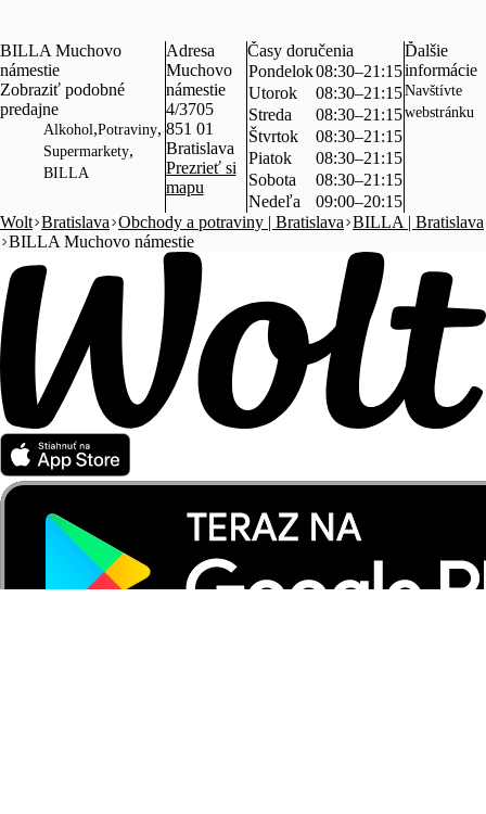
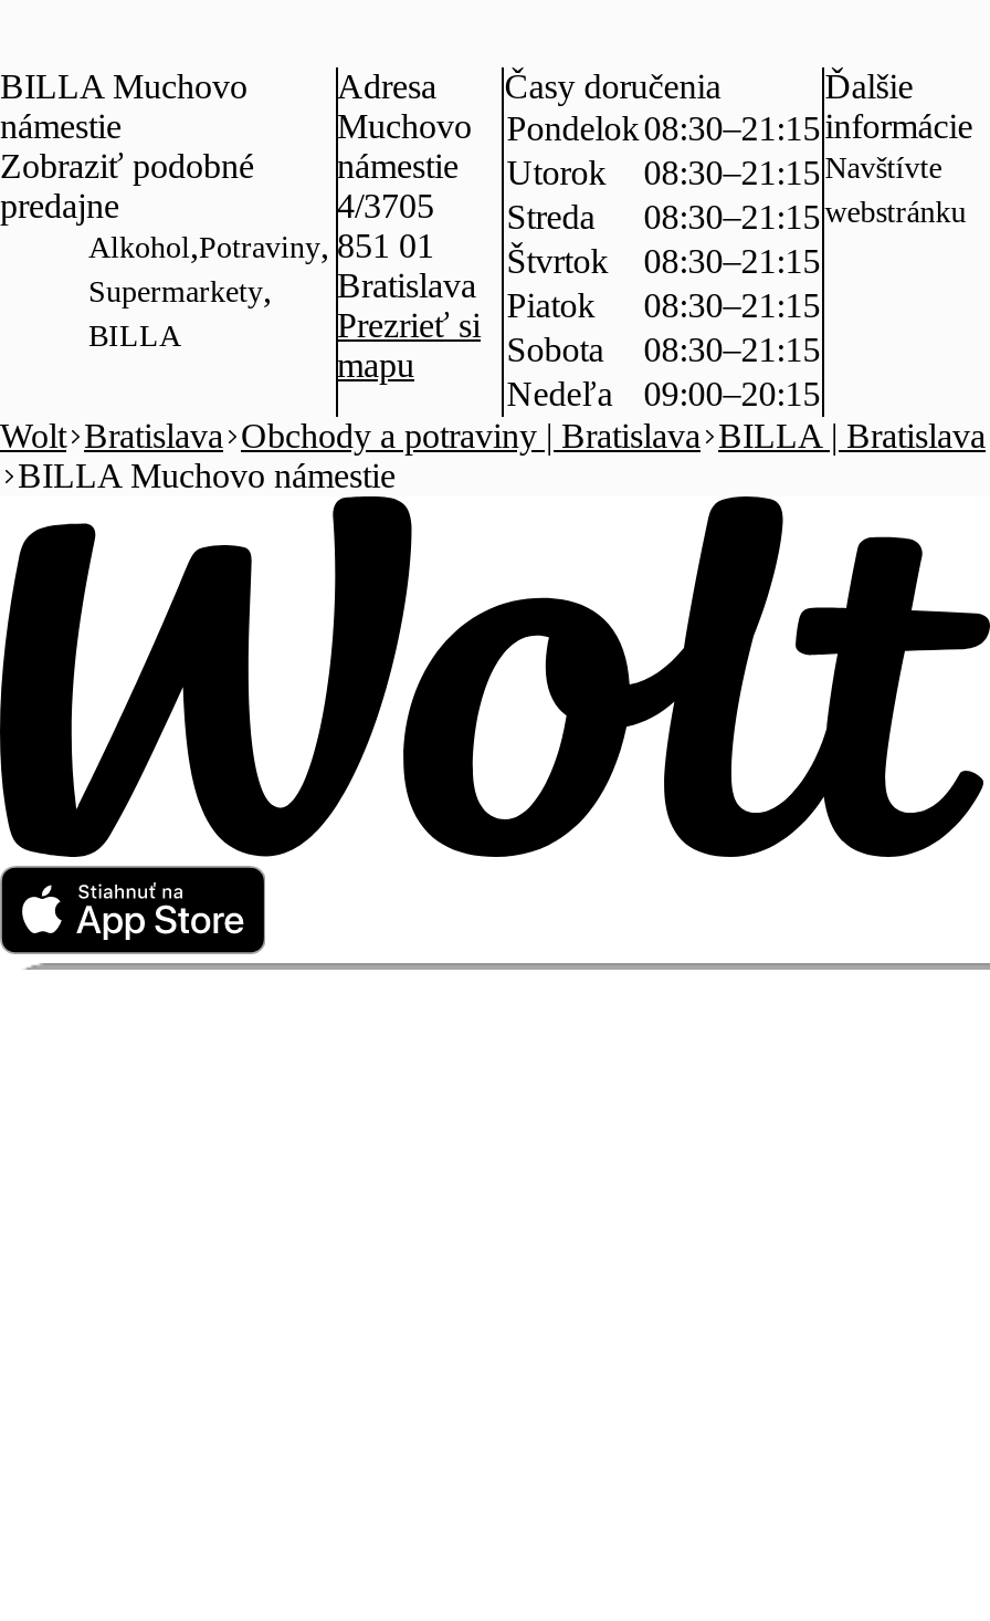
[3,484,483,590] [image] -> none

